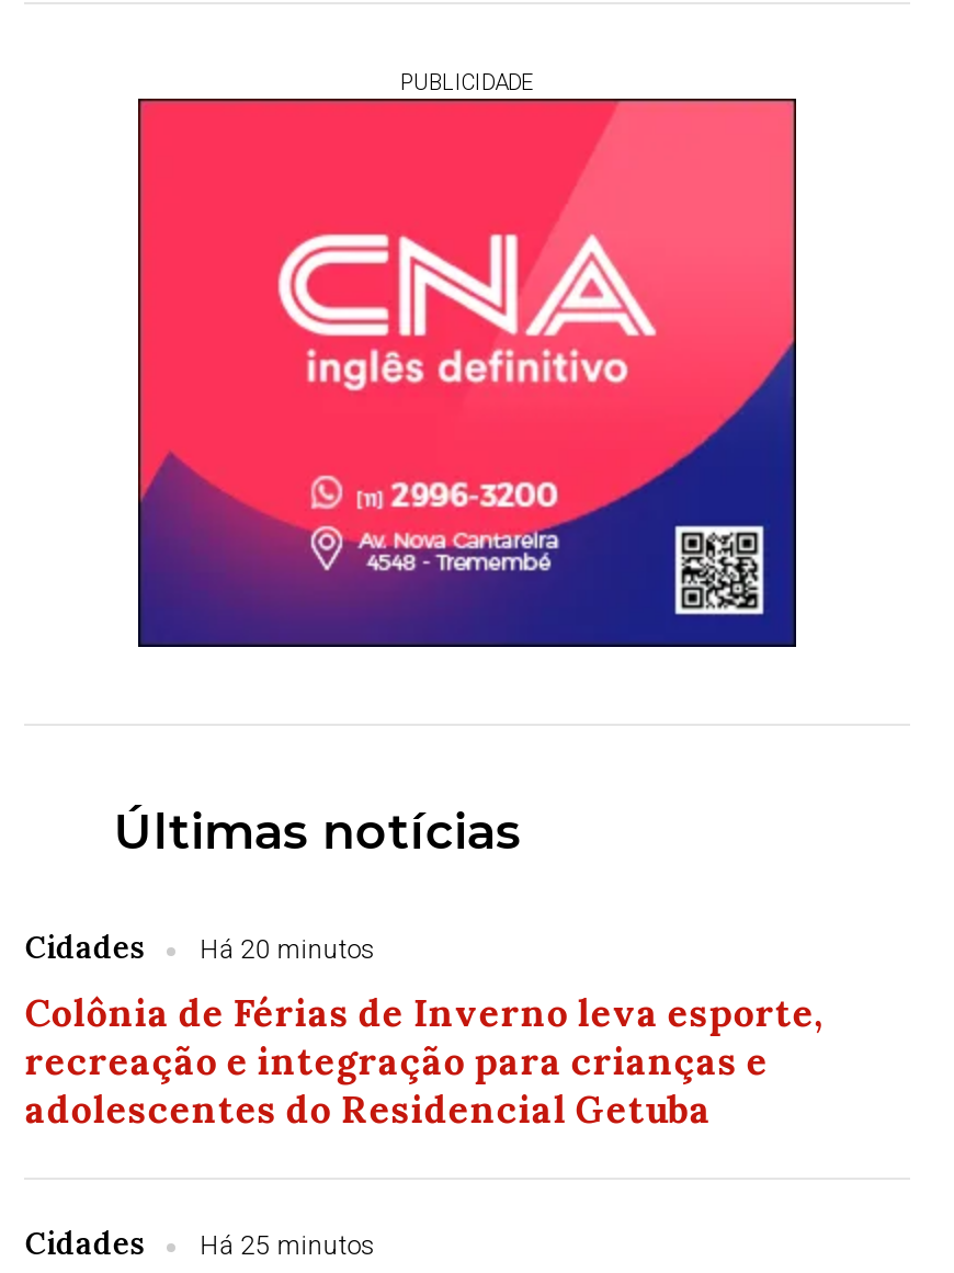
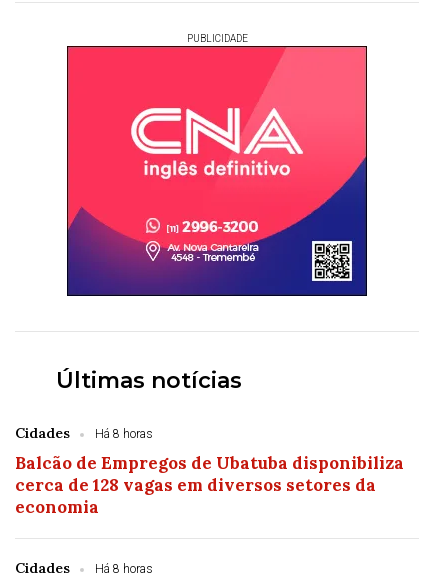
[25,928,376,967] Cidades Há 20 minutos -> [15,424,153,442] Cidades Há 8 horas
[25,989,823,1134] Colônia de Férias de Inverno leva esporte, | recreação e integração para crianças e | adolescentes do Residencial Getuba -> [15,452,404,518] Balcão de Empregos de Ubatuba disponibiliza | cerca de 128 vagas em diversos setores da | economia
[25,1224,376,1263] Cidades Há 25 minutos -> [15,559,153,577] Cidades Há 8 horas

